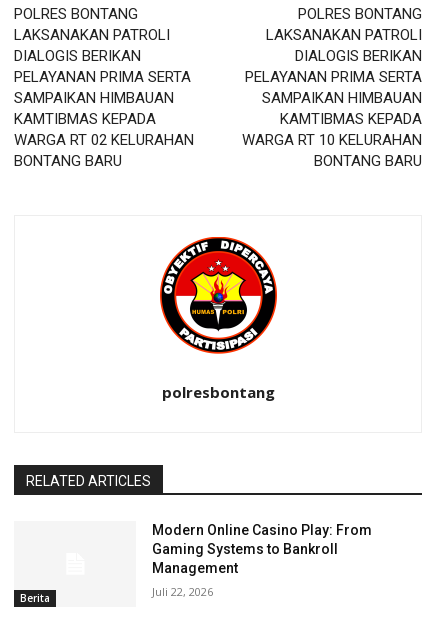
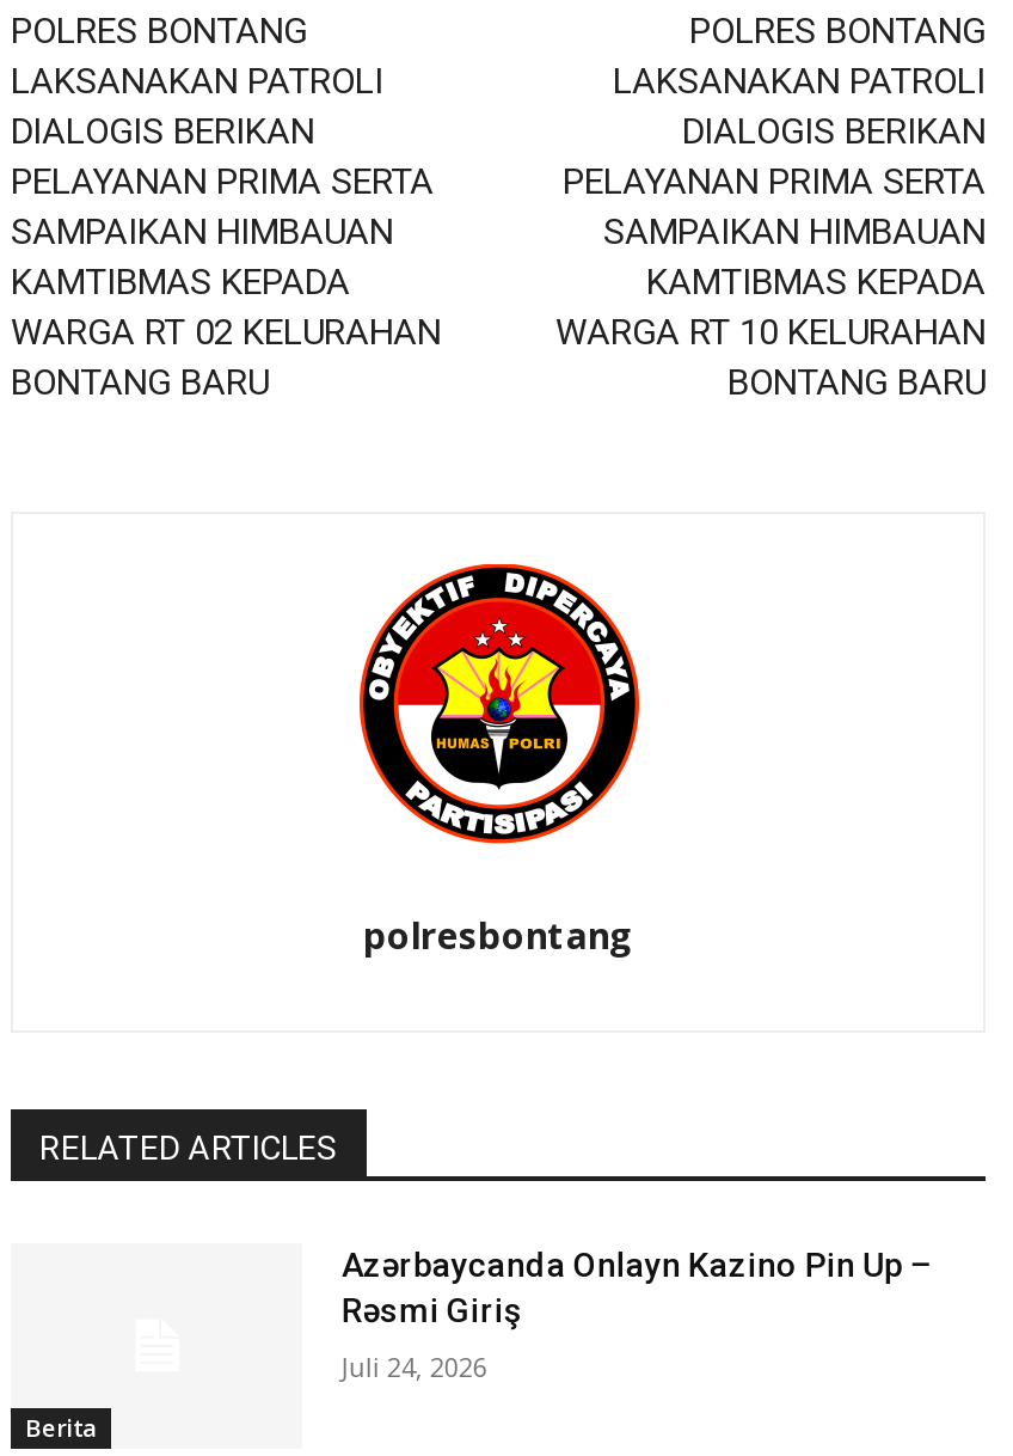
[152,522,372,576] Modern Online Casino Play: From | Gaming Systems to Bankroll | Management -> [341,1246,932,1330] Azərbaycanda Onlayn Kazino Pin Up – | Rəsmi Giriş
[152,584,213,599] Juli 22, 2026 -> [341,1349,487,1385] Juli 24, 2026

